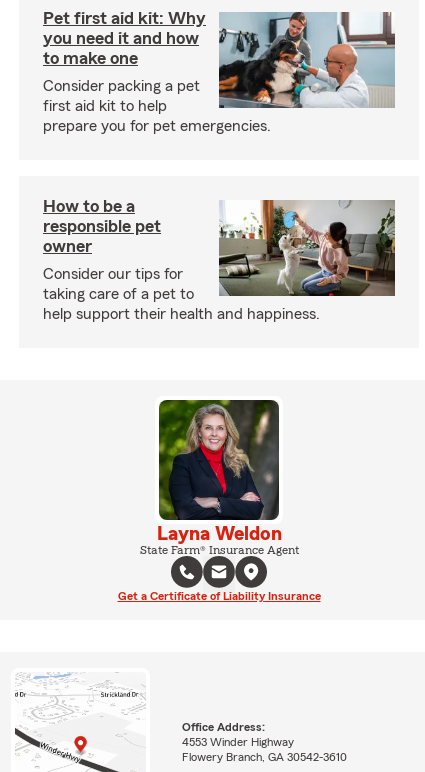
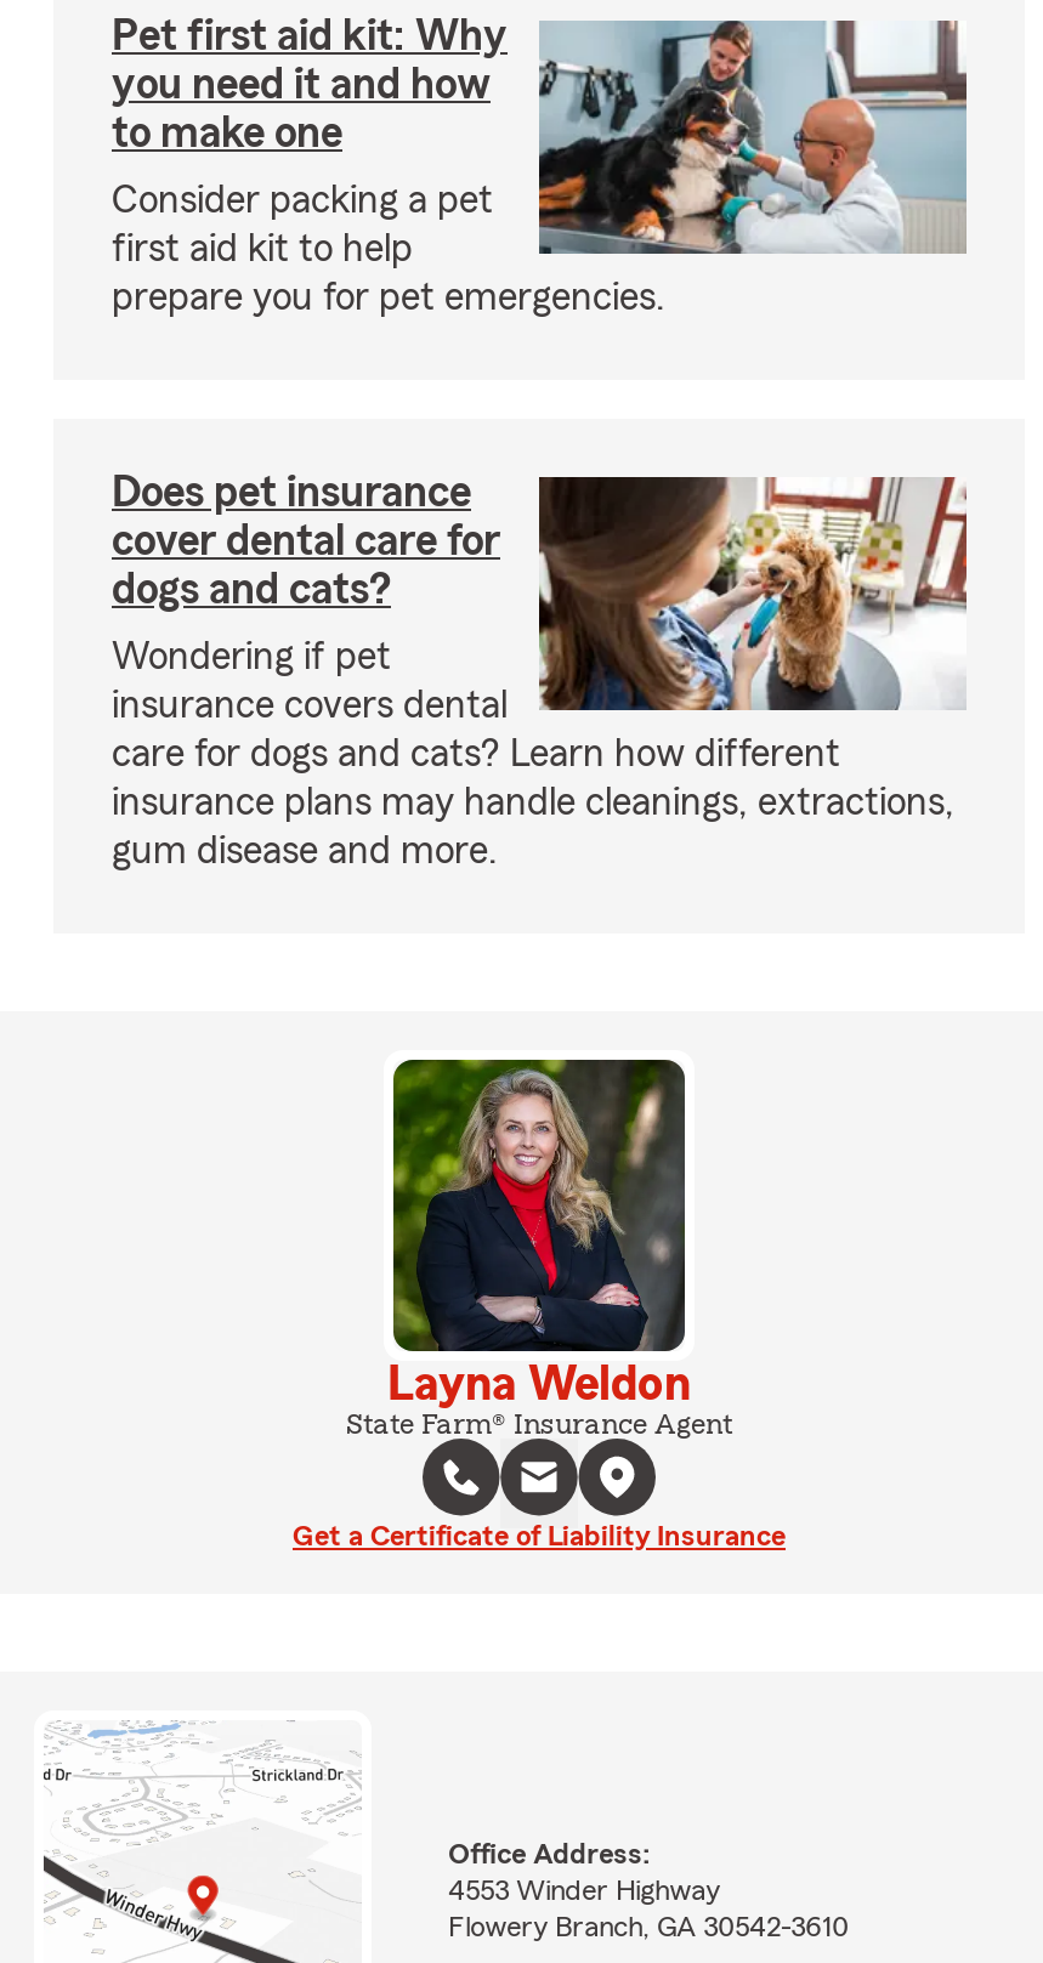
[43,197,161,255] How to be a | responsible pet | owner -> [112,470,500,611] Does pet insurance | cover dental care for | dogs and cats?
[43,199,396,322] [image] | Consider our tips for | taking care of a pet to | help support their health and happiness. -> [112,475,967,871] [image] | Wondering if pet | insurance covers dental | care for dogs and cats? Learn how different | insurance plans may handle cleanings, extractions, | gum disease and more.

